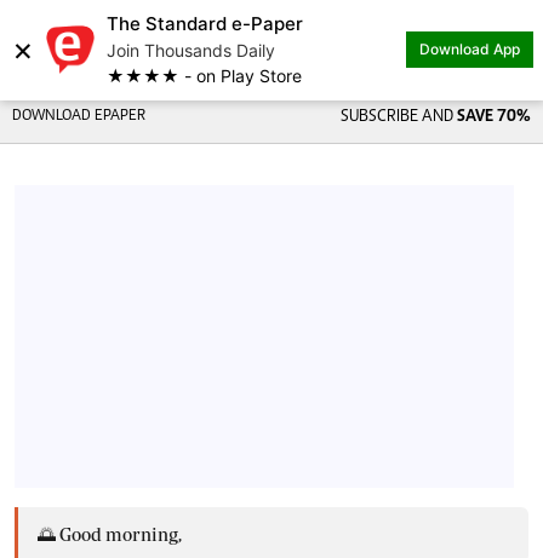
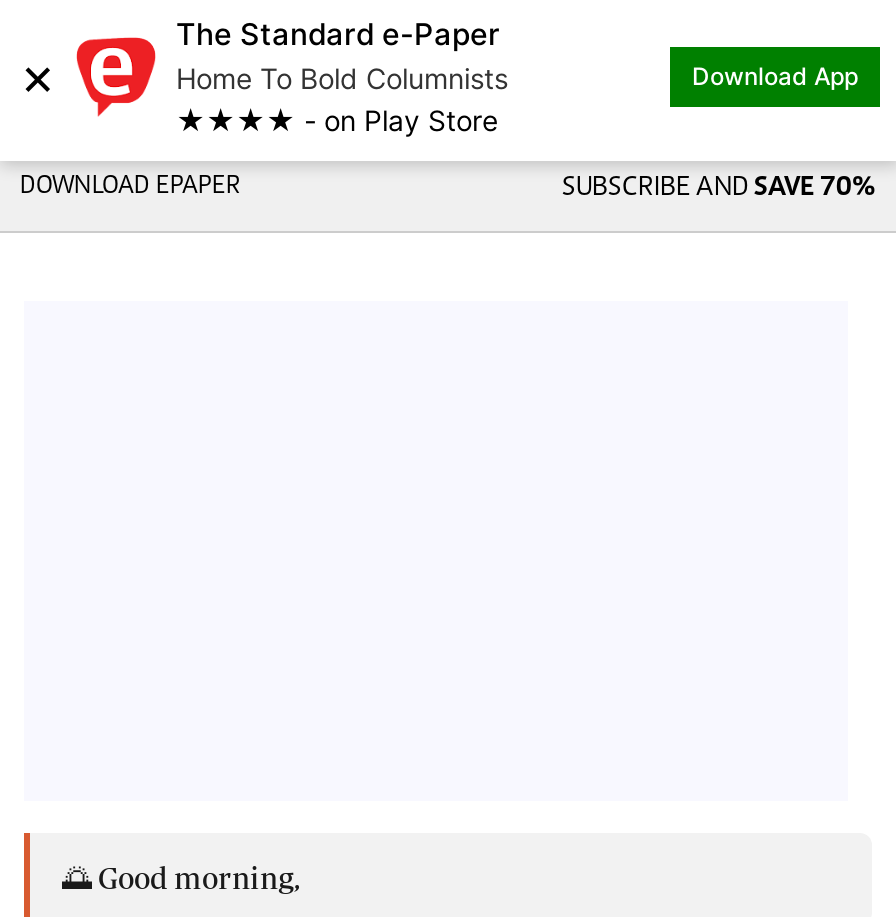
[107,40,275,61] Join Thousands Daily -> [176,61,508,95] Home To Bold Columnists

